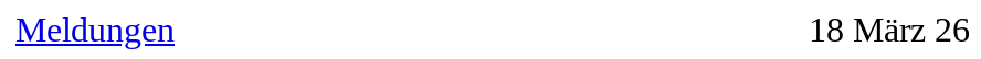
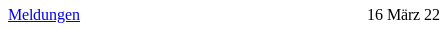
[809,12,970,49] 18 März 26 -> [367,6,440,23] 16 März 22

